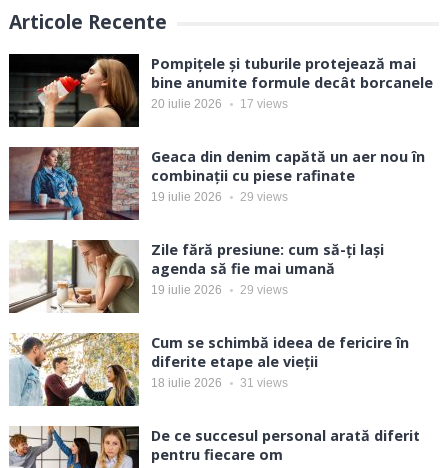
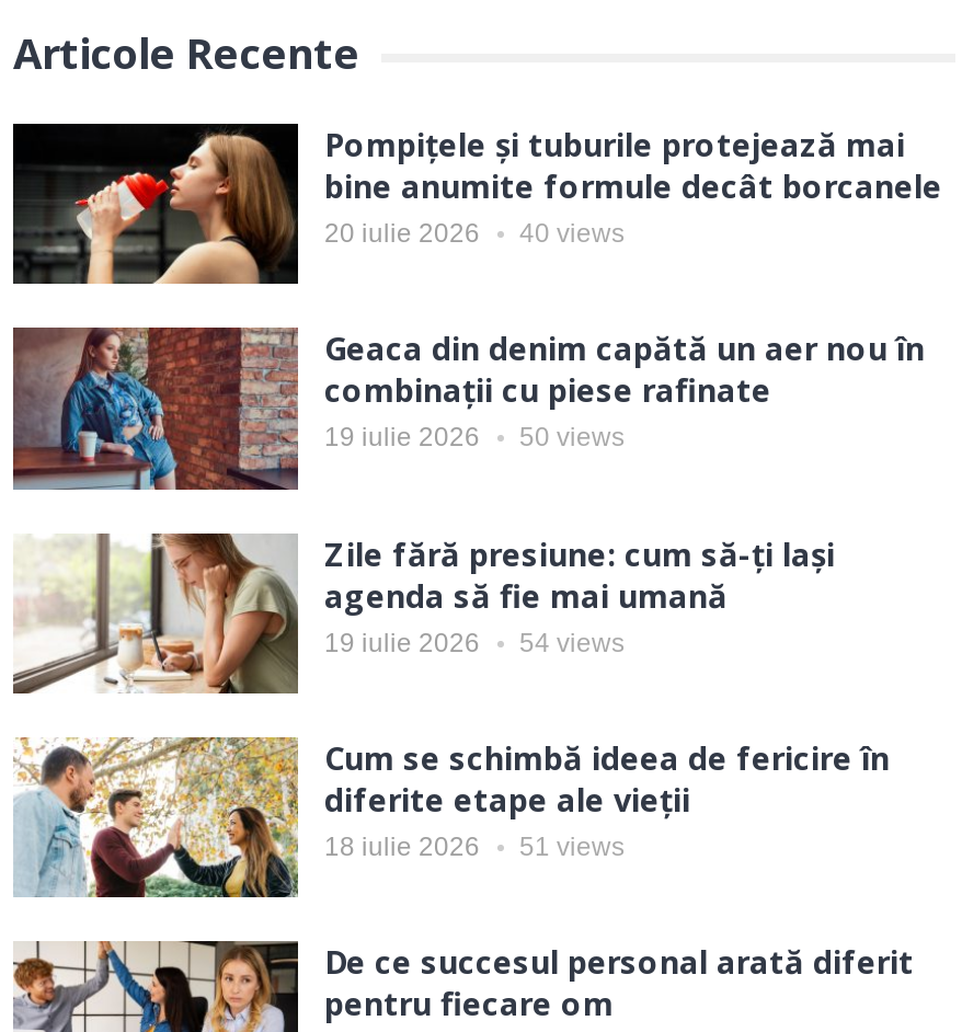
[151,97,288,111] 20 iulie 2026 17 views -> [324,219,625,250] 20 iulie 2026 40 views
[151,190,288,204] 19 iulie 2026 29 views -> [324,423,625,454] 19 iulie 2026 50 views
[151,283,288,297] 19 iulie 2026 29 views -> [324,627,625,658] 19 iulie 2026 54 views
[151,376,288,390] 18 iulie 2026 31 views -> [324,831,625,862] 18 iulie 2026 51 views

